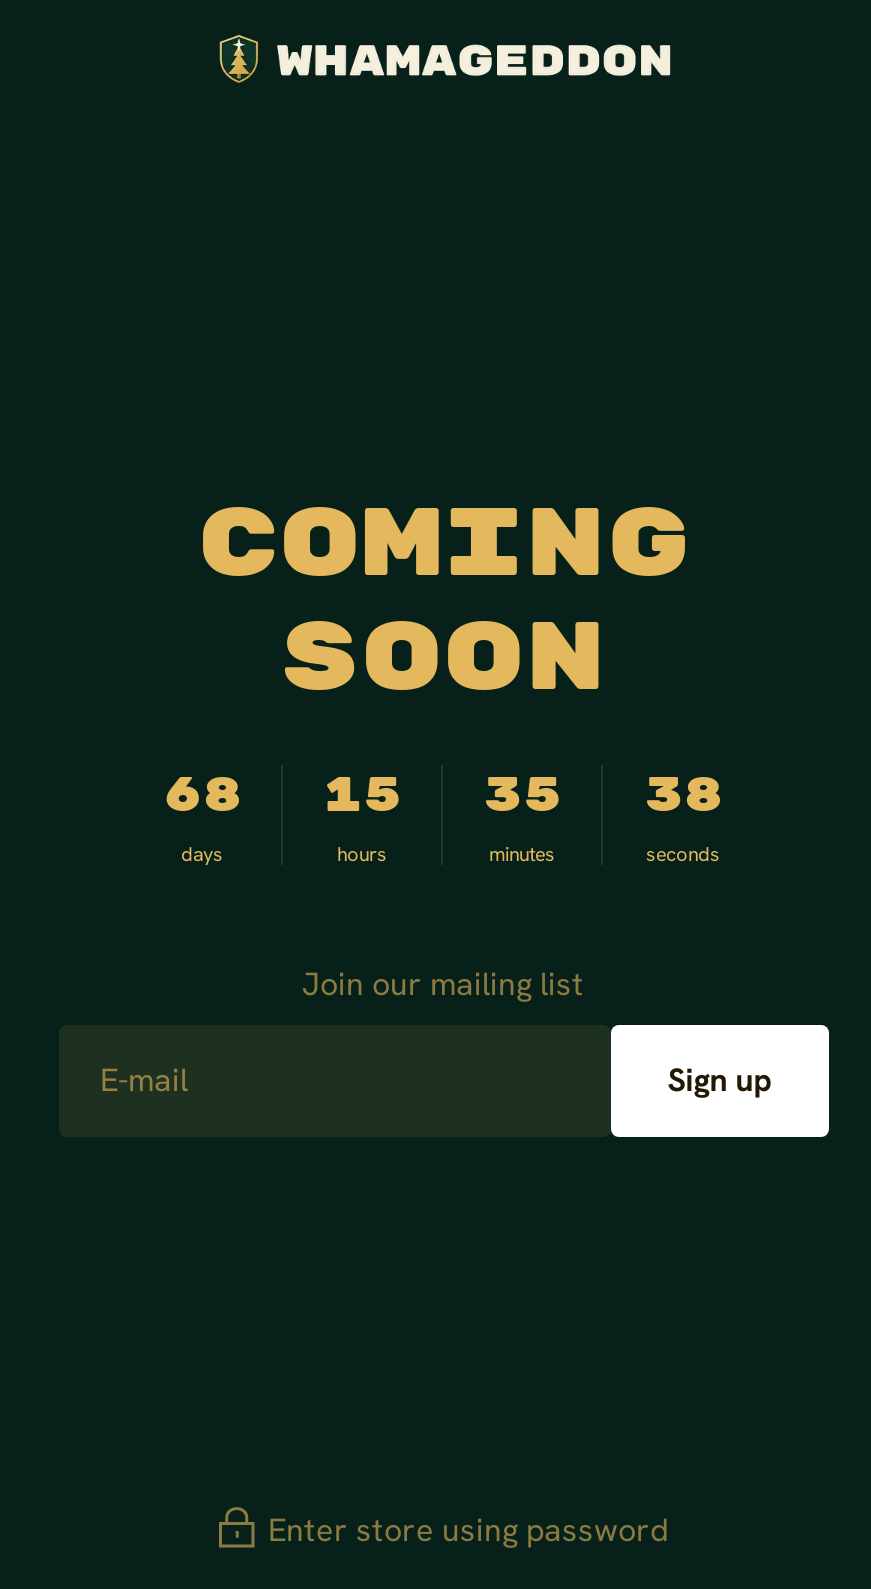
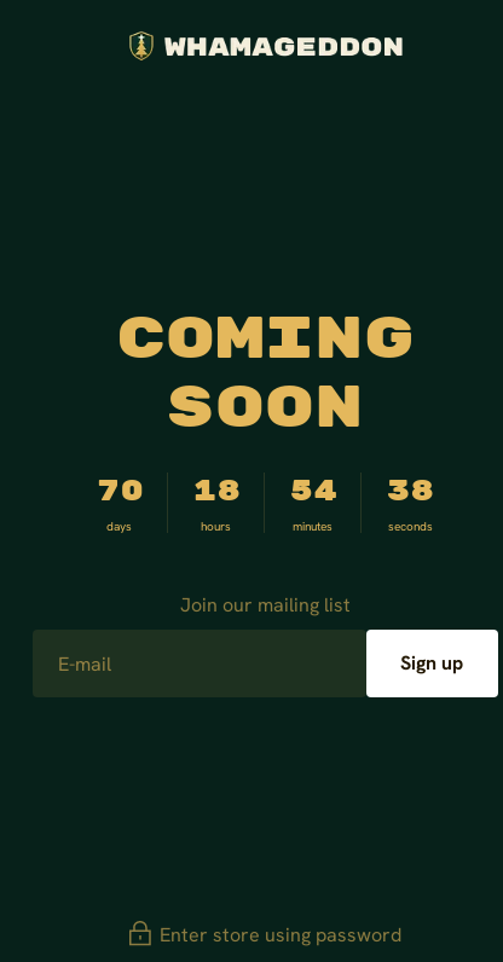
[162,767,242,825] 68 -> [95,474,143,509] 70
[322,767,402,825] 15 -> [192,474,240,509] 18
[482,767,562,825] 35 -> [288,474,337,509] 54

